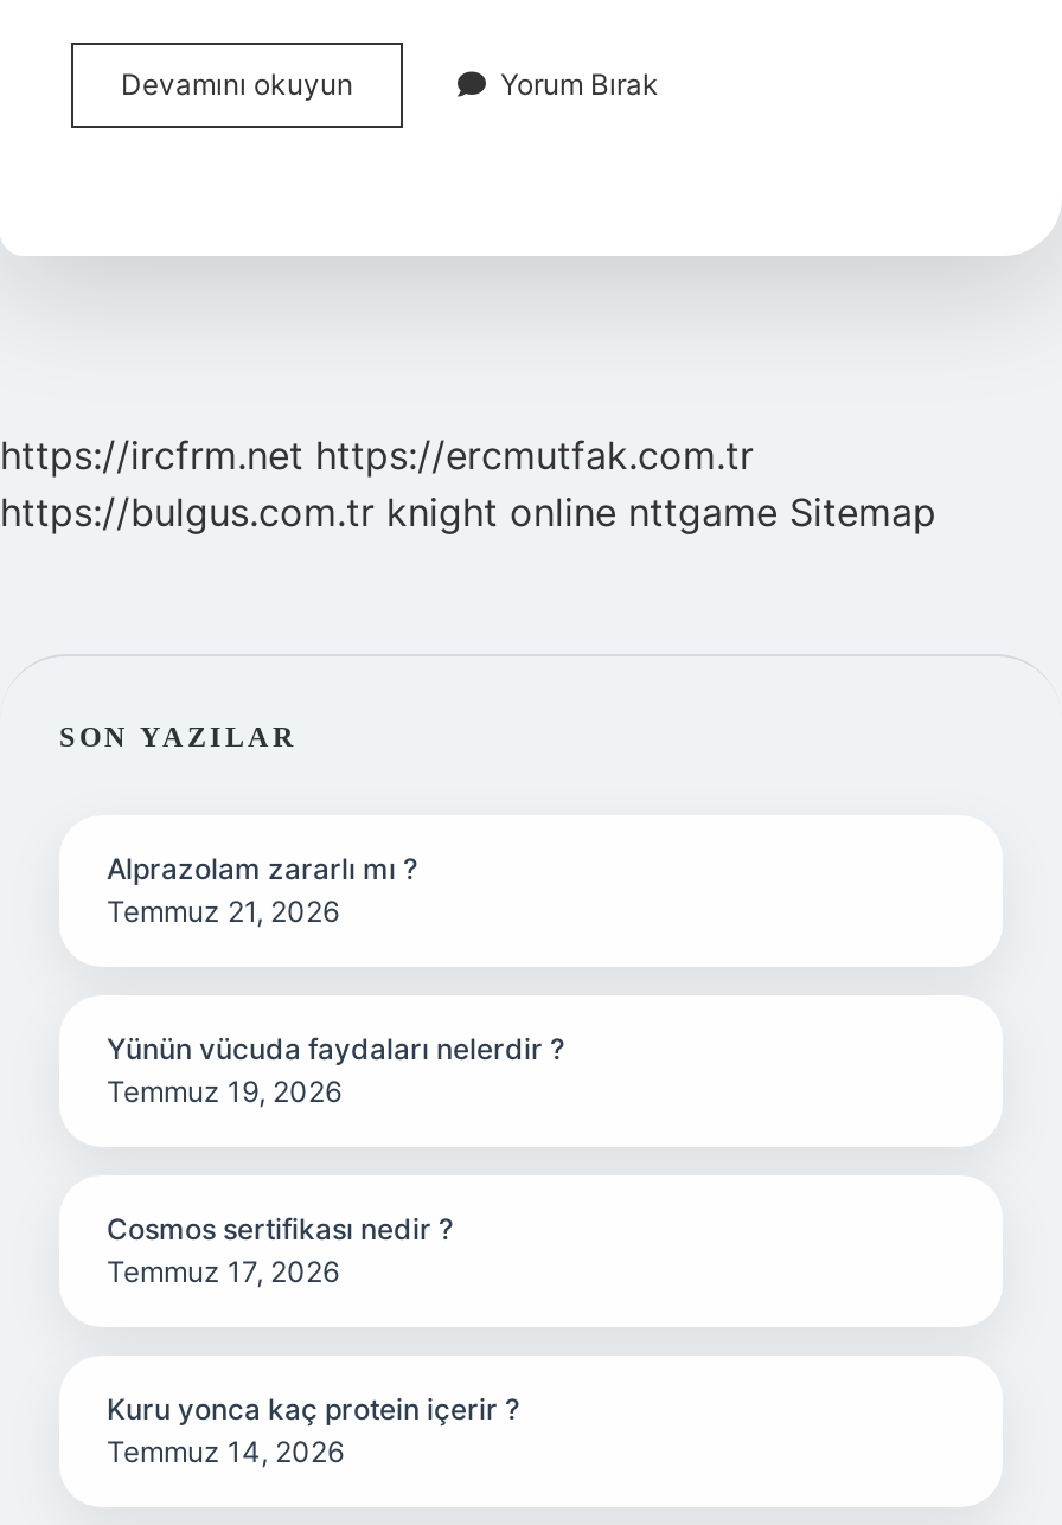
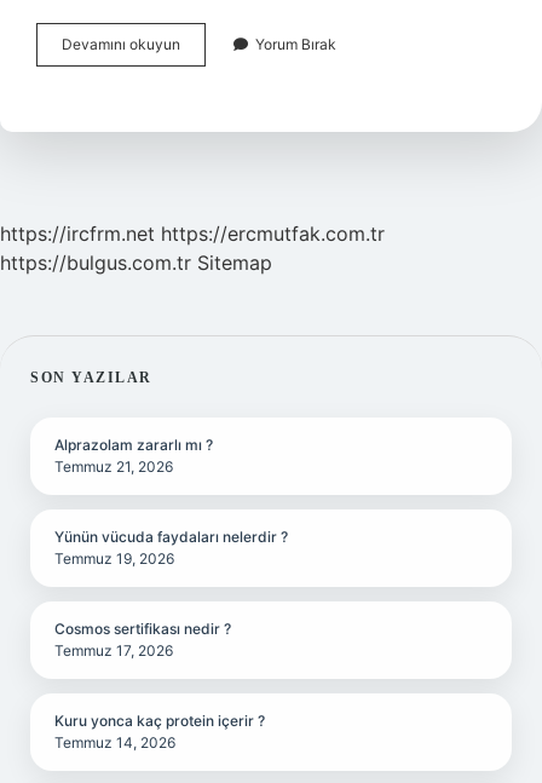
[0,488,936,536] https://bulgus.com.tr knight online nttgame Sitemap -> [0,251,272,275] https://bulgus.com.tr Sitemap

